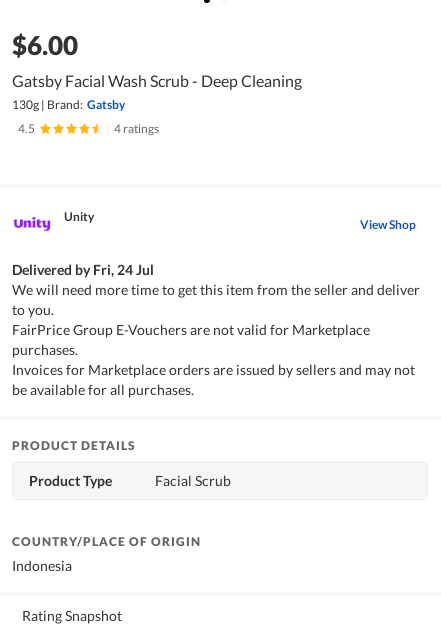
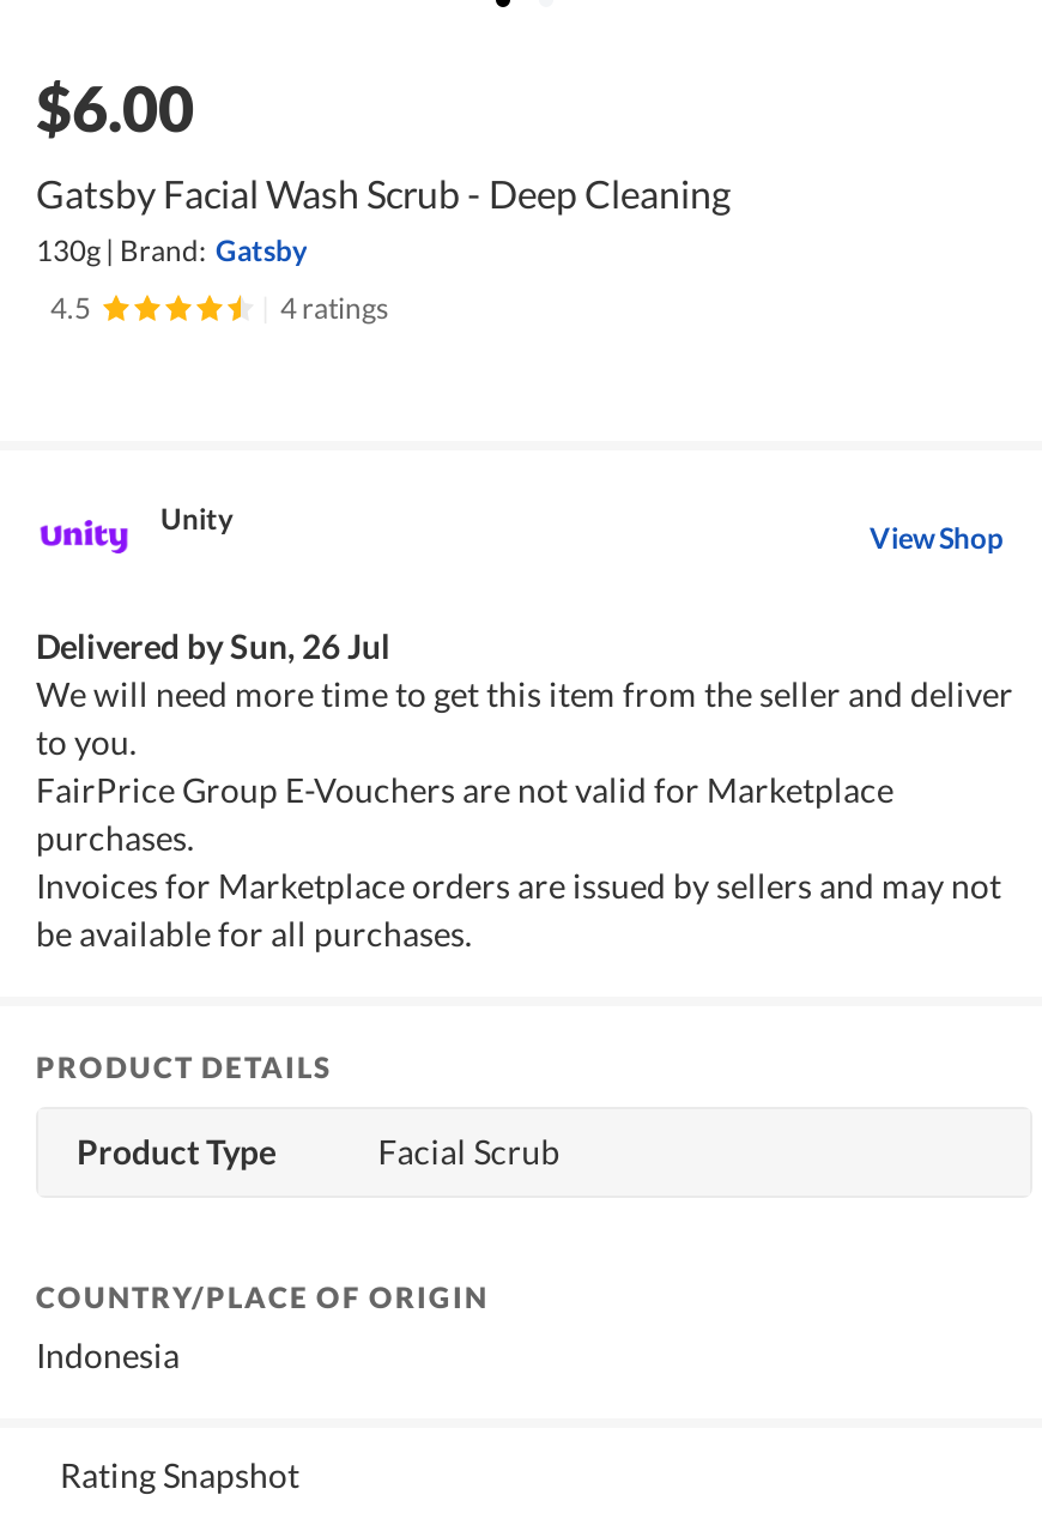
[12,261,154,278] Delivered by Fri, 24 Jul -> [36,626,390,667] Delivered by Sun, 26 Jul

